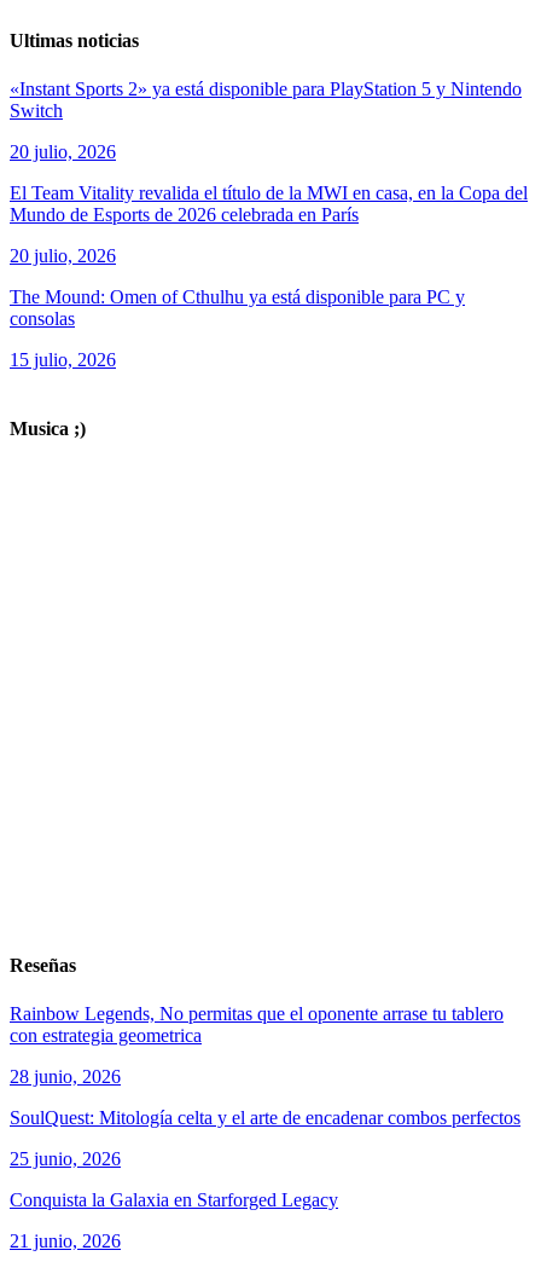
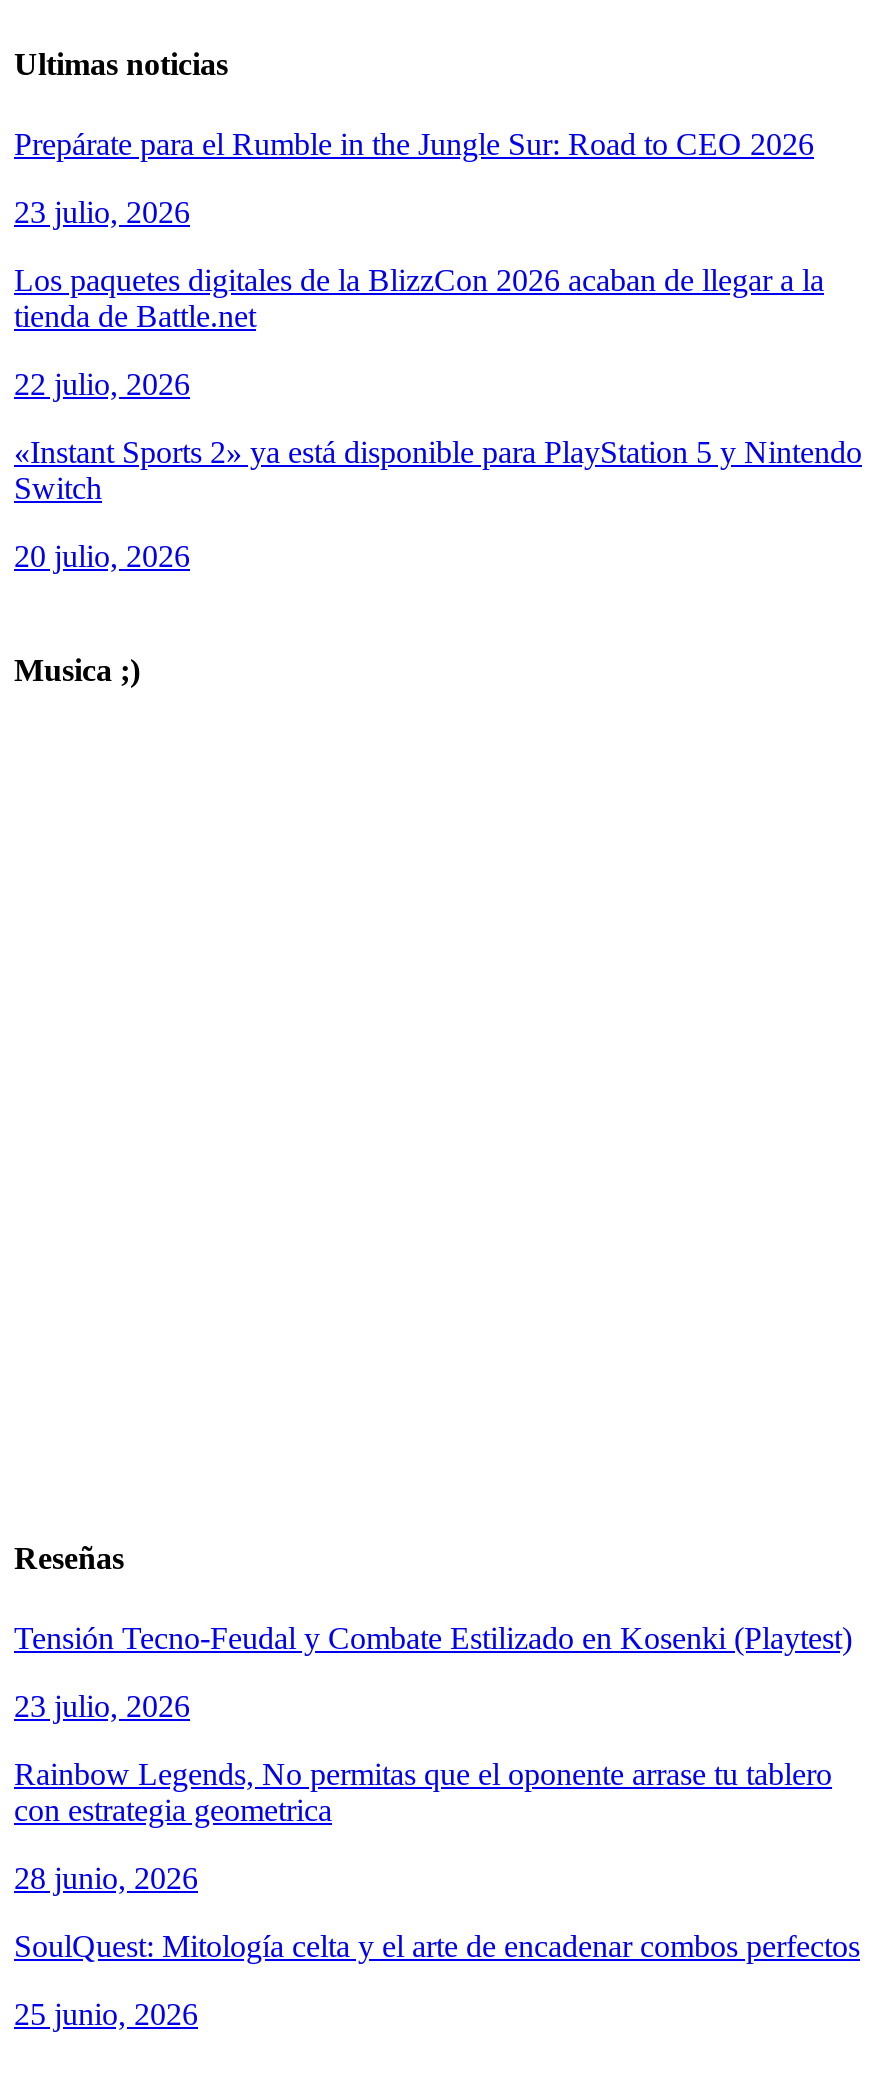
none -> [14,126,824,400] Prepárate para el Rumble in the Jungle Sur: Road to CEO 2026 | 23 julio, 2026 | Los paquetes digitales de la BlizzCon 2026 acaban de llegar a la | tienda de Battle.net | 22 julio, 2026
moved [10,78,522,161] -> [14,434,862,572]: «Instant Sports 2» ya está disponible para PlayStation 5 y Nintendo | Switch | 20 julio, 2026
[10,182,528,369] El Team Vitality revalida el título de la MWI en casa, en la Copa del | Mundo de Esports de 2026 celebrada en París | 20 julio, 2026 | The Mound: Omen of Cthulhu ya está disponible para PC y | consolas | 15 julio, 2026 -> none
none -> [14,1620,852,1722] Tensión Tecno-Feudal y Combate Estilizado en Kosenki (Playtest) | 23 julio, 2026
moved [10,1003,520,1168] -> [14,1756,860,2030]: Rainbow Legends, No permitas que el oponente arrase tu tablero | con estrategia geometrica | 28 junio, 2026 | SoulQuest: Mitología celta y el arte de encadenar combos perfectos | 25 junio, 2026
[10,1189,338,1251] Conquista la Galaxia en Starforged Legacy | 21 junio, 2026 -> none

